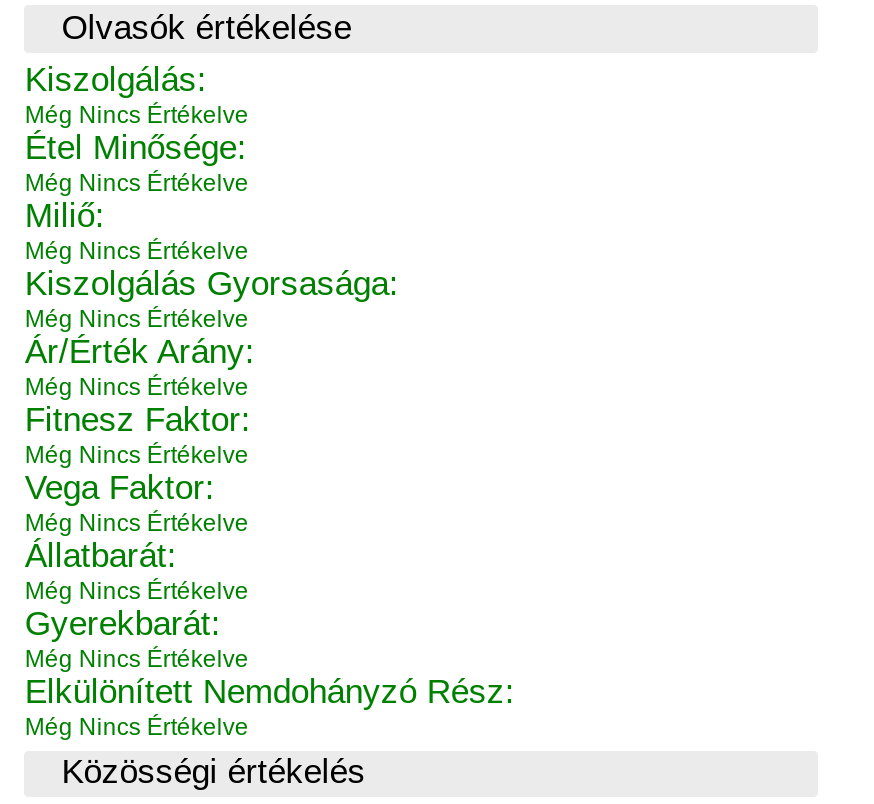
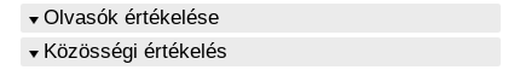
[25,61,515,741] Kiszolgálás: | Még Nincs Értékelve | Étel Minősége: | Még Nincs Értékelve | Miliő: | Még Nincs Értékelve | Kiszolgálás Gyorsasága: | Még Nincs Értékelve | Ár/érték Arány: | Még Nincs Értékelve | Fitnesz Faktor: | Még Nincs Értékelve | Vega Faktor: | Még Nincs Értékelve | Állatbarát: | Még Nincs Értékelve | Gyerekbarát: | Még Nincs Értékelve | Elkülönített Nemdohányzó Rész: | Még Nincs Értékelve -> none

